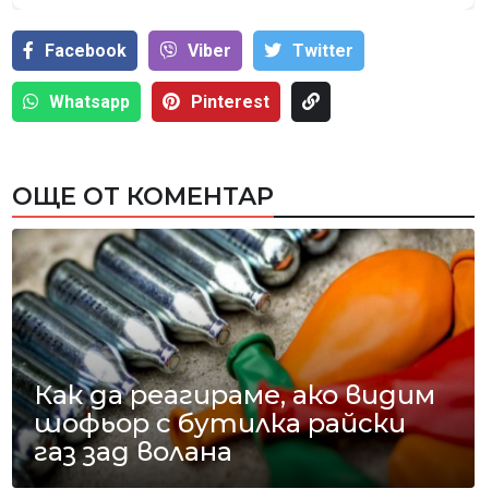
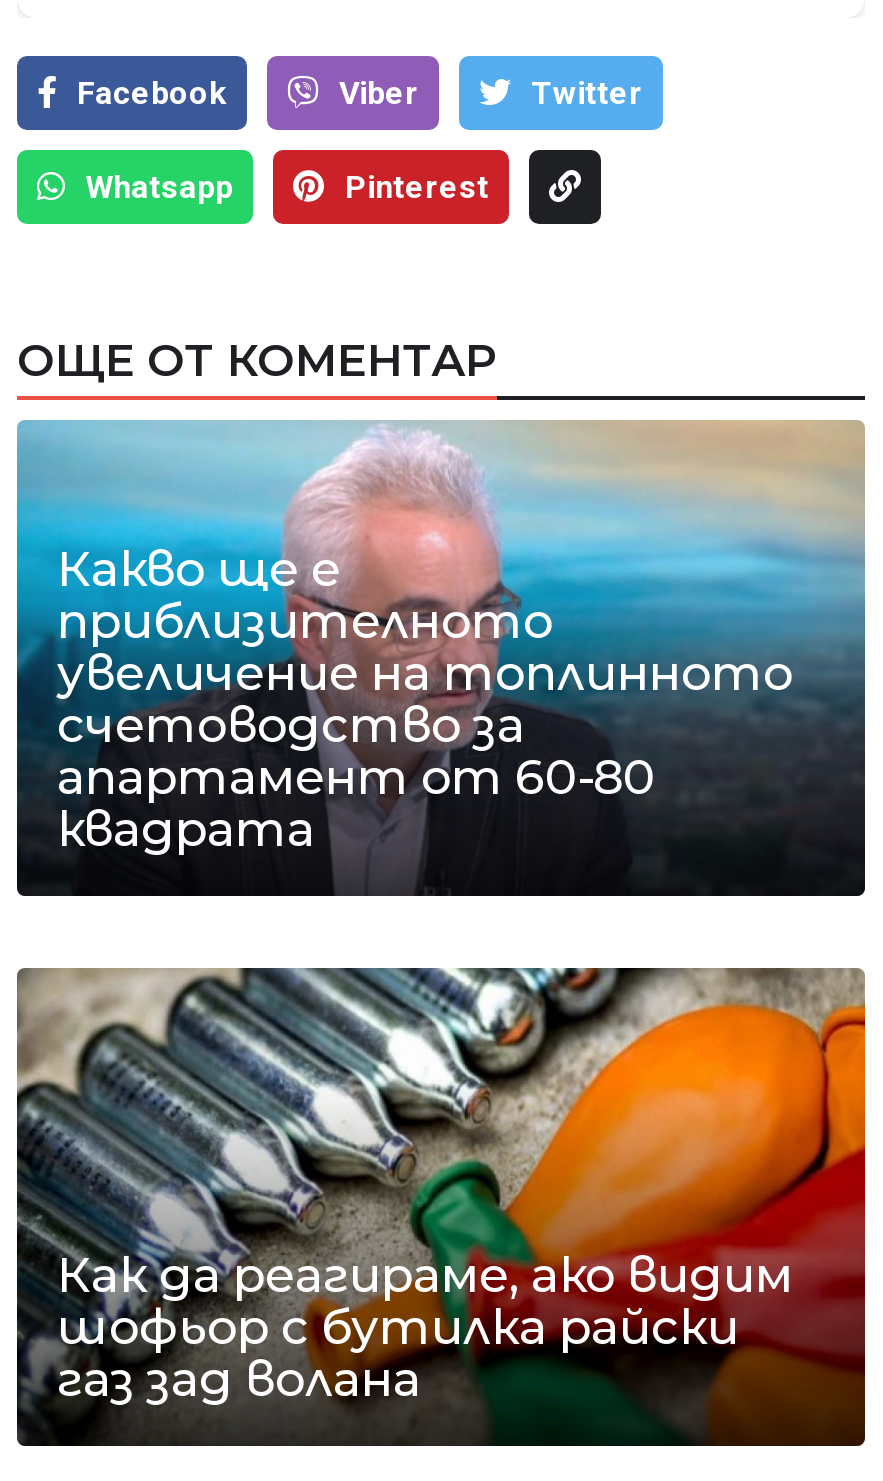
none -> [15,420,867,898] [image] | Какво ще е | приблизителното | увеличение на топлинното | счетоводство за | апартамент от 60-80 | квадрата

